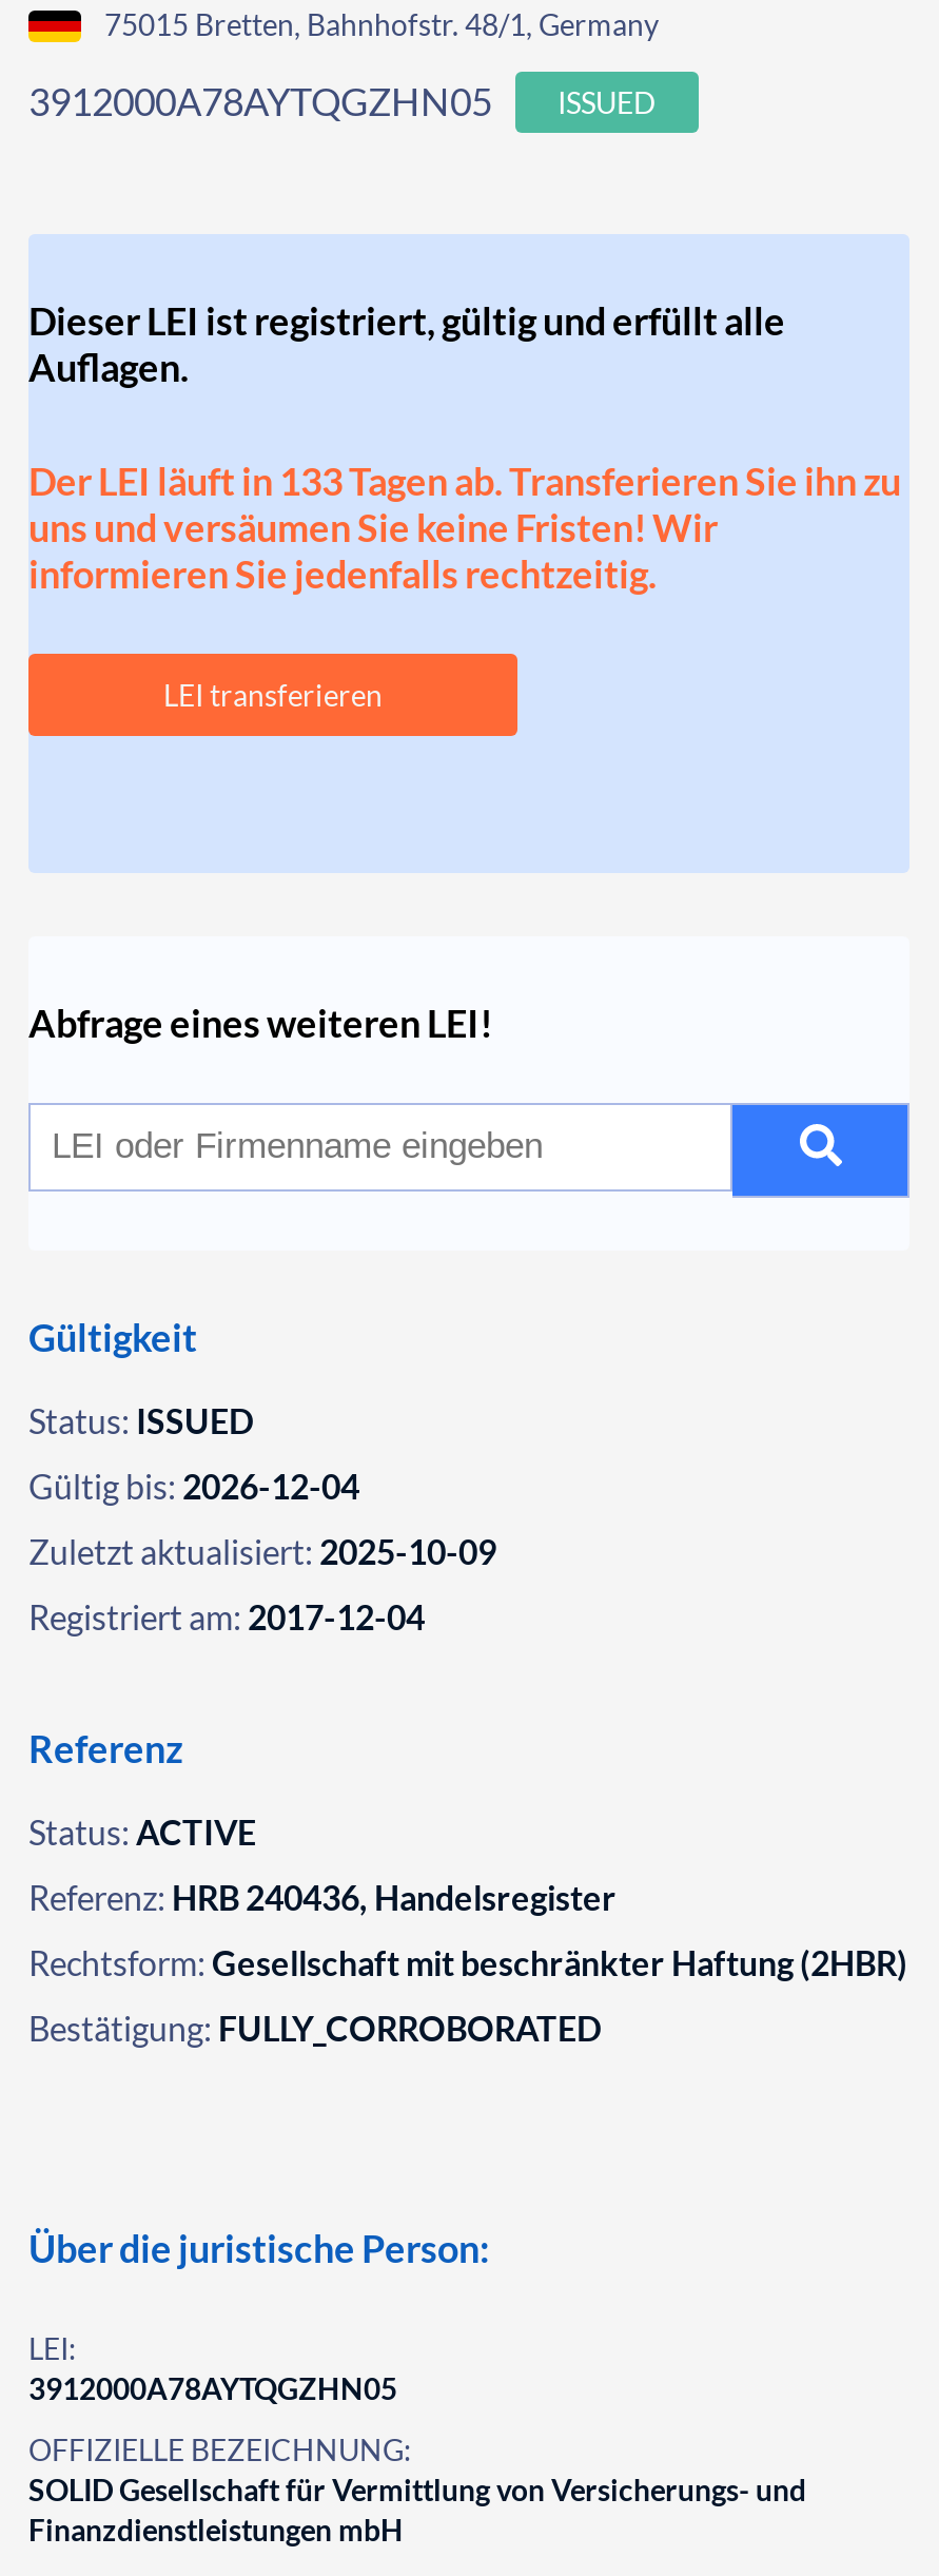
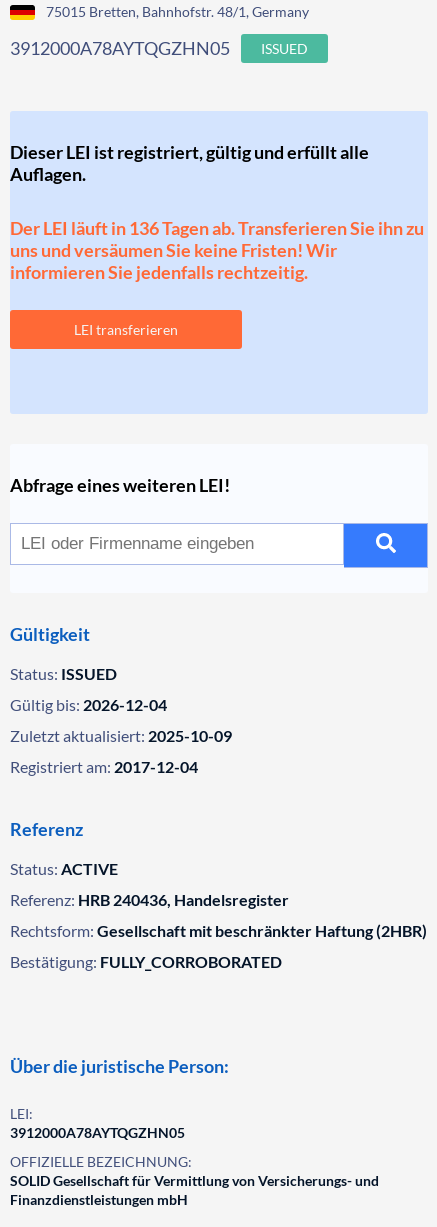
[28,458,901,504] Der LEI läuft in 133 Tagen ab. Transferieren Sie ihn zu -> [10,217,424,239] Der LEI läuft in 136 Tagen ab. Transferieren Sie ihn zu

